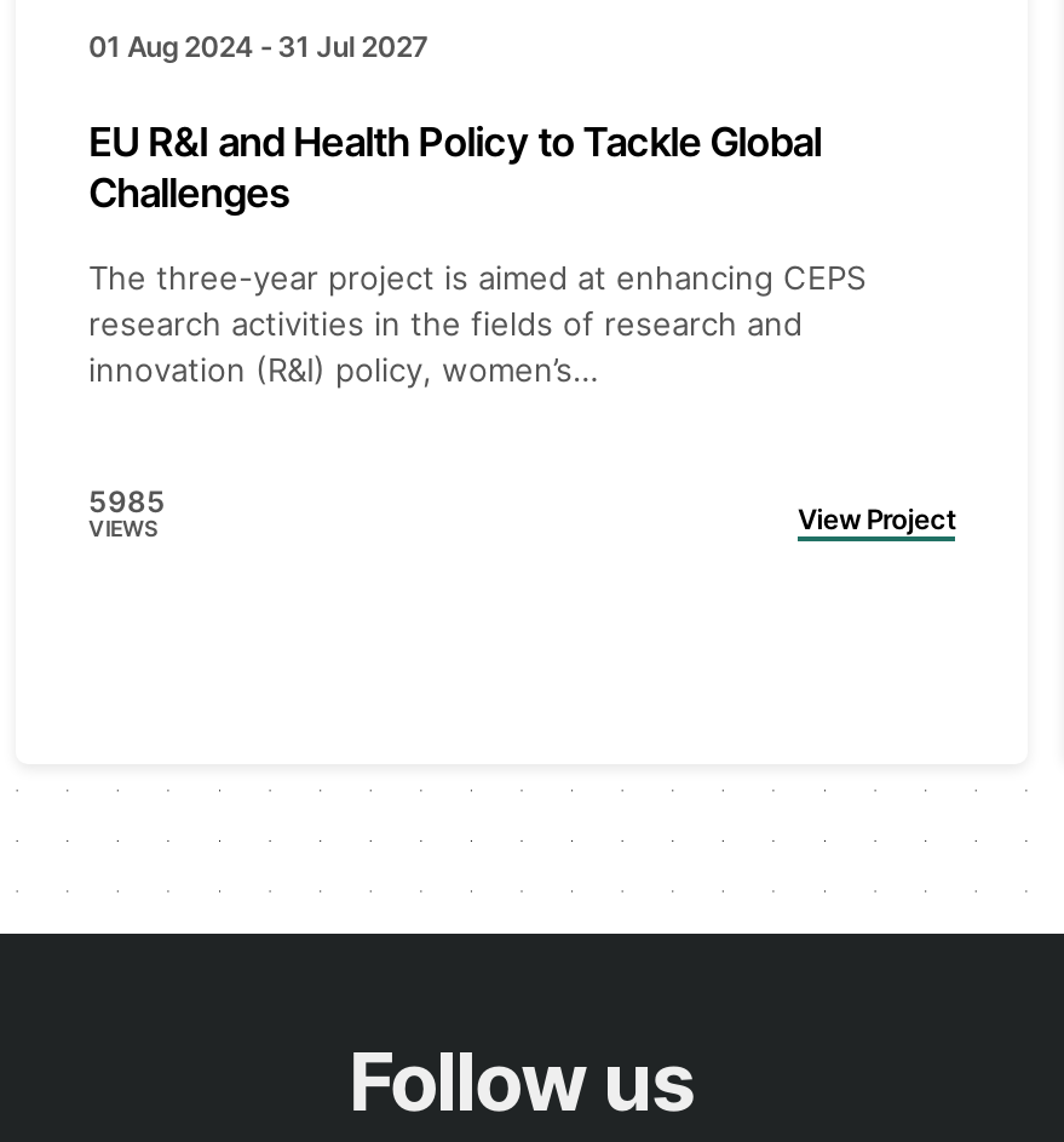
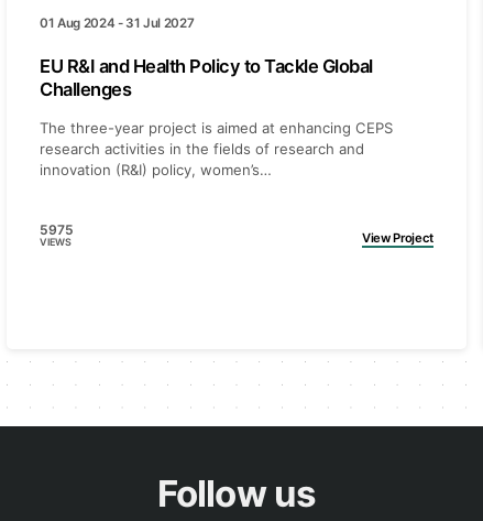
[88,484,166,520] 5985 -> [40,222,74,238] 5975

